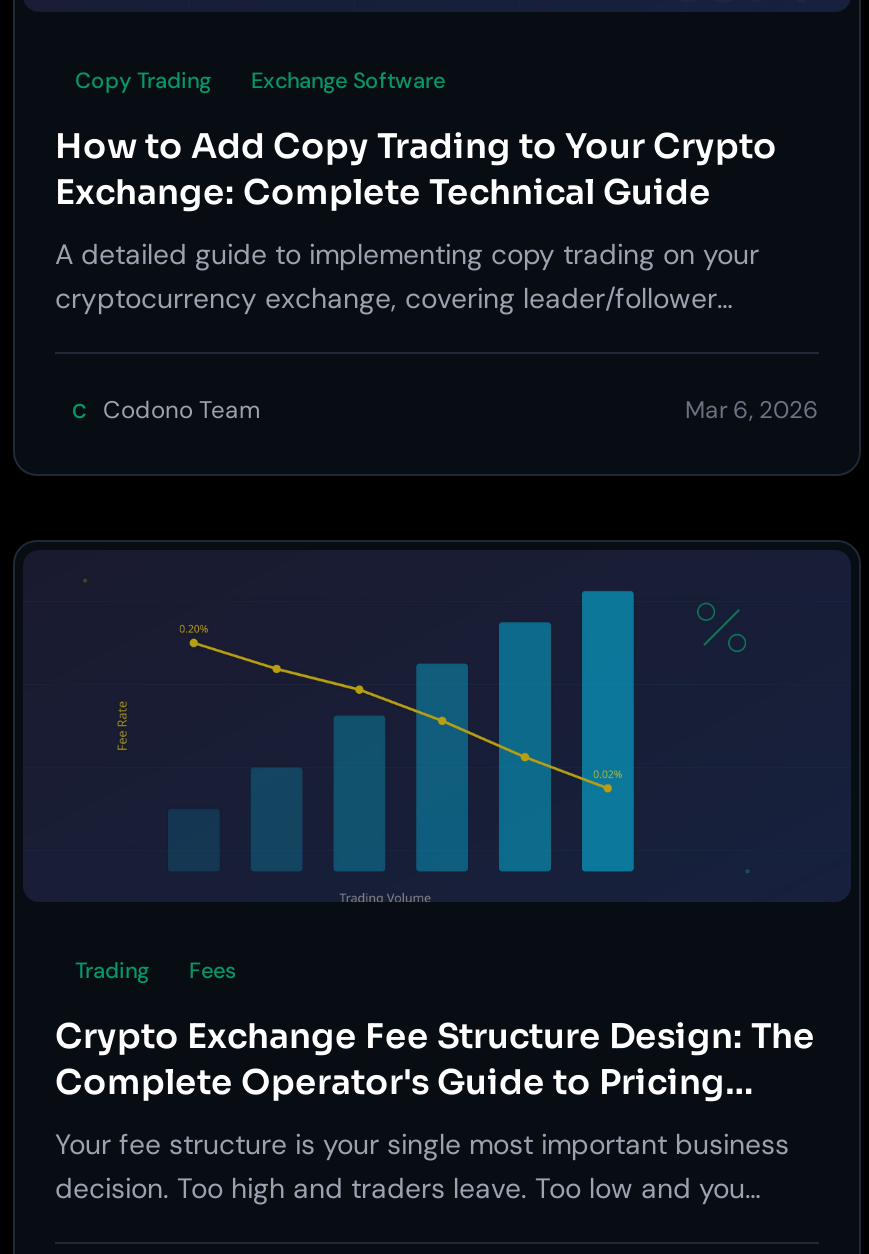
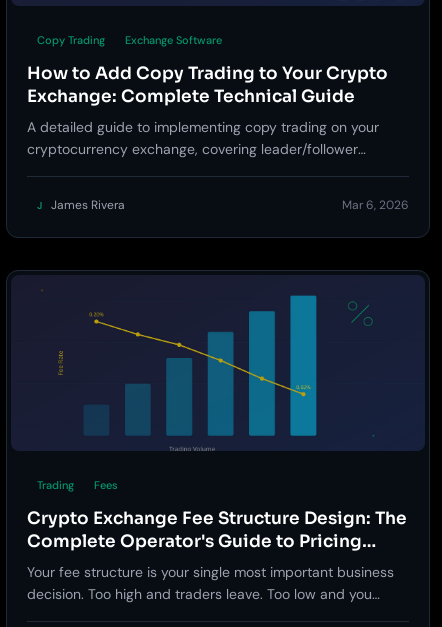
[72,394,261,426] C | Codono Team -> [36,197,125,213] J | James Rivera

